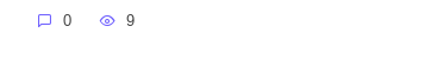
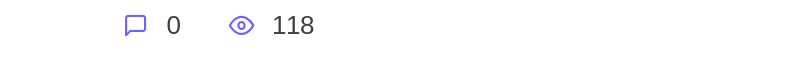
[126,12,134,30] 9 -> [272,11,314,41] 118

